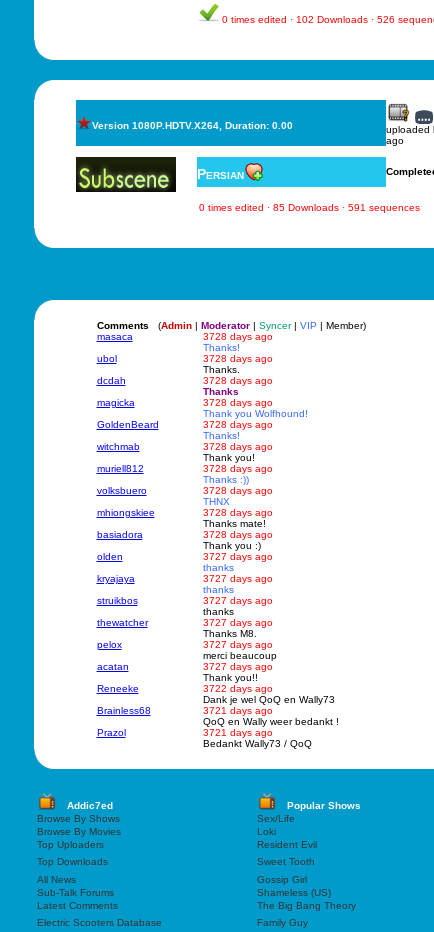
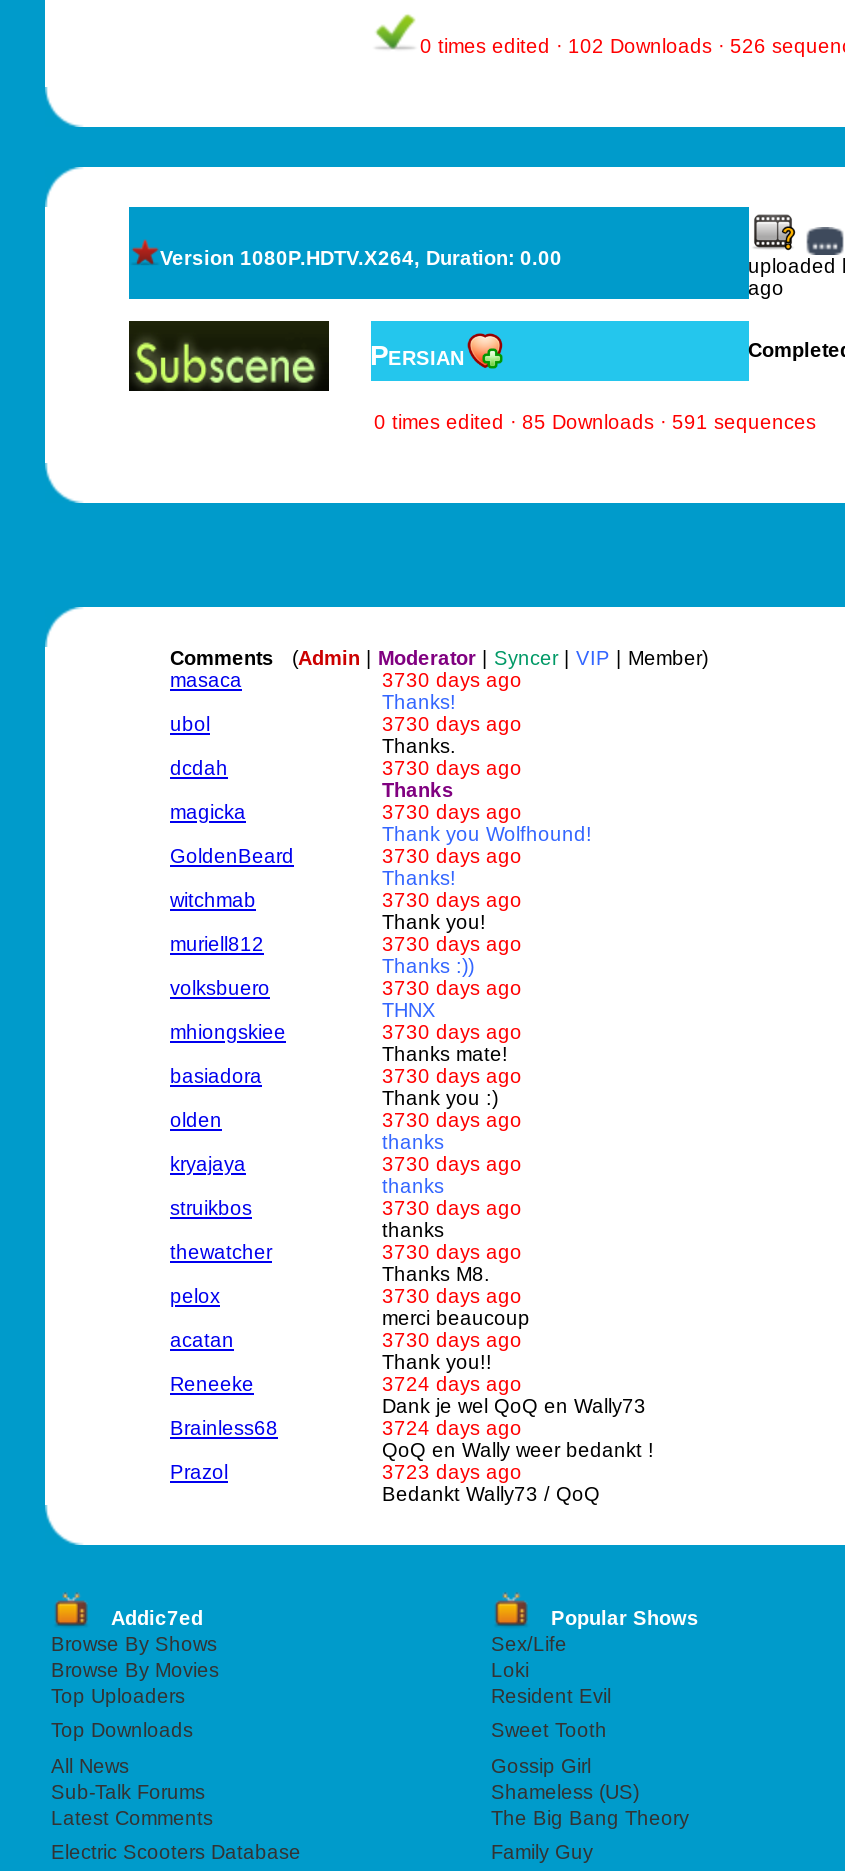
[202,331,272,342] 3728 days ago -> [382,669,522,691] 3730 days ago
[202,353,272,364] 3728 days ago -> [382,713,522,735] 3730 days ago
[202,375,272,386] 3728 days ago -> [382,757,522,779] 3730 days ago
[202,397,272,408] 3728 days ago -> [382,801,522,823] 3730 days ago
[202,419,272,430] 3728 days ago -> [382,845,522,867] 3730 days ago
[202,441,272,452] 3728 days ago -> [382,889,522,911] 3730 days ago
[202,463,272,474] 3728 days ago -> [382,933,522,955] 3730 days ago
[202,485,272,496] 3728 days ago -> [382,977,522,999] 3730 days ago
[202,507,272,518] 3728 days ago -> [382,1021,522,1043] 3730 days ago
[202,529,272,540] 3728 days ago -> [382,1065,522,1087] 3730 days ago
[202,551,272,562] 3727 days ago -> [382,1109,522,1131] 3730 days ago
[202,573,272,584] 3727 days ago -> [382,1153,522,1175] 3730 days ago
[202,595,272,606] 3727 days ago -> [382,1197,522,1219] 3730 days ago
[202,617,272,628] 3727 days ago -> [382,1241,522,1263] 3730 days ago
[202,639,272,650] 3727 days ago -> [382,1285,522,1307] 3730 days ago
[202,661,272,672] 3727 days ago -> [382,1329,522,1351] 3730 days ago
[202,683,272,694] 3722 days ago -> [382,1373,522,1395] 3724 days ago
[202,705,272,716] 3721 days ago -> [382,1417,522,1439] 3724 days ago
[202,727,272,738] 3721 days ago -> [382,1461,522,1483] 3723 days ago

